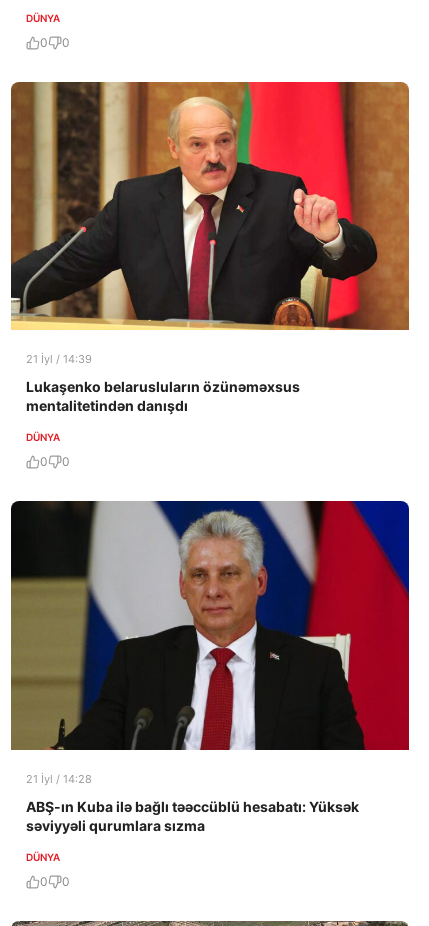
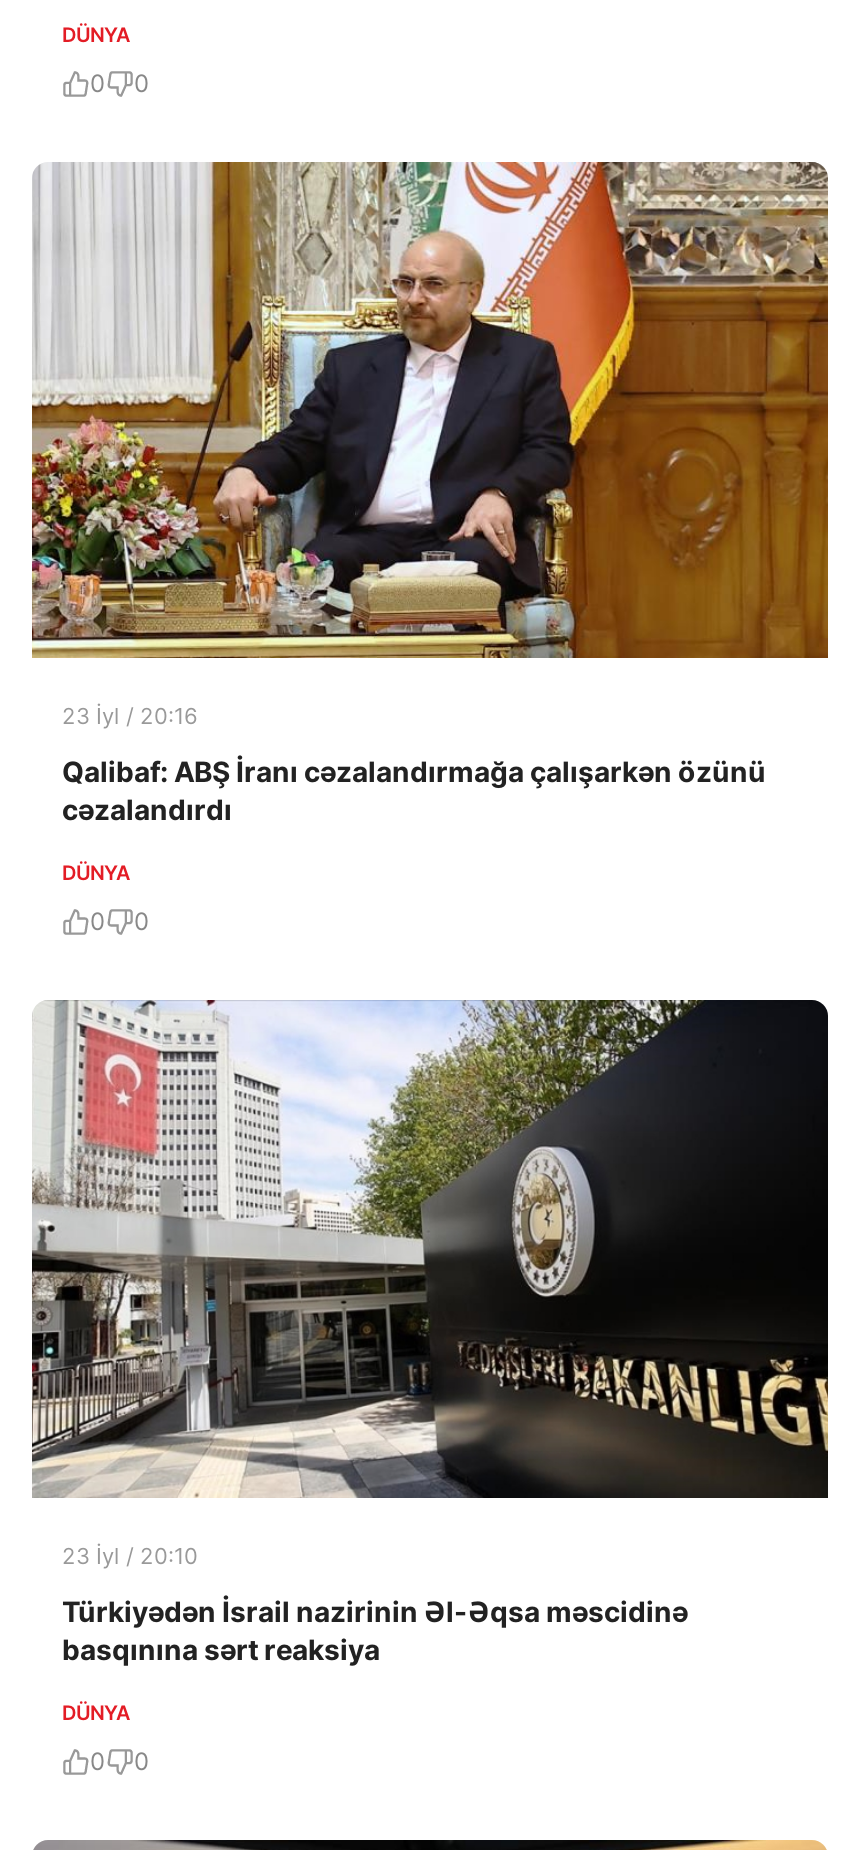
[10,81,409,366] [image] | 21 İyl / 14:39 -> [30,160,828,730] [image] | 23 İyl / 20:16
[26,378,300,414] Lukaşenko belarusluların özünəməxsus | mentalitetindən danışdı -> [62,754,766,826] Qalibaf: ABŞ İranı cəzalandırmağa çalışarkən özünü | cəzalandırdı
[10,500,410,786] [image] | 21 İyl / 14:28 -> [30,998,830,1570] [image] | 23 İyl / 20:10
[26,798,359,834] ABŞ-ın Kuba ilə bağlı təəccüblü hesabatı: Yüksək | səviyyəli qurumlara sızma -> [62,1594,688,1666] Türkiyədən İsrail nazirinin Əl-Əqsa məscidinə | basqınına sərt reaksiya

